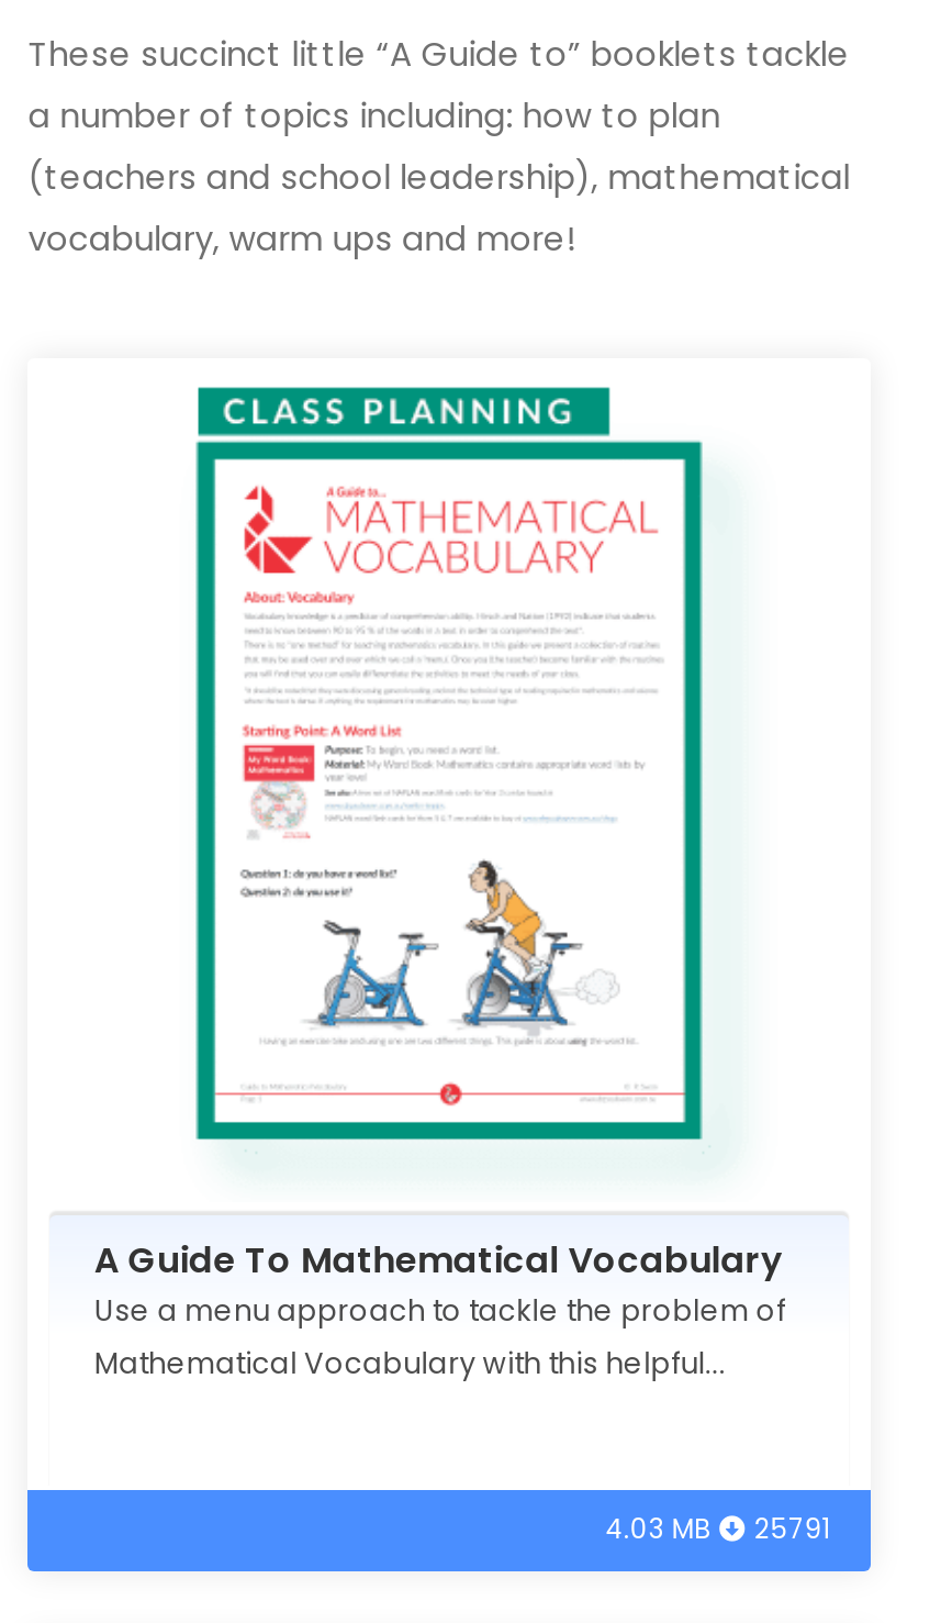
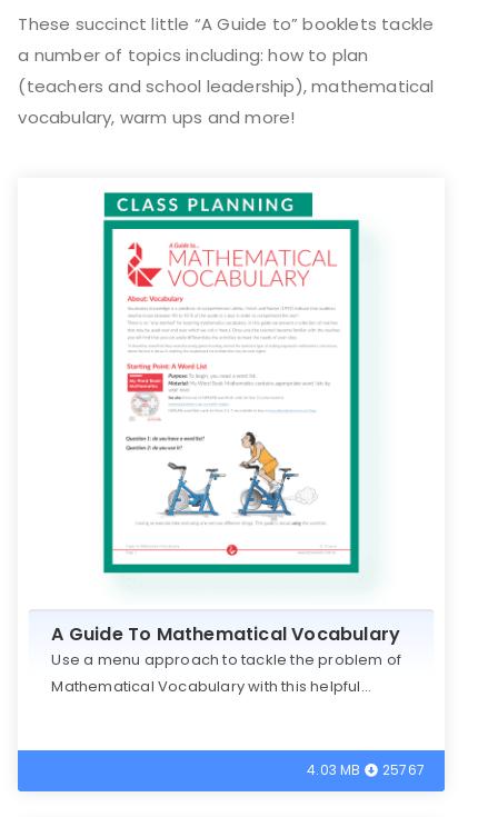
[606,1510,831,1547] 4.03 MB 25791 -> [307,760,425,779] 4.03 MB 25767

